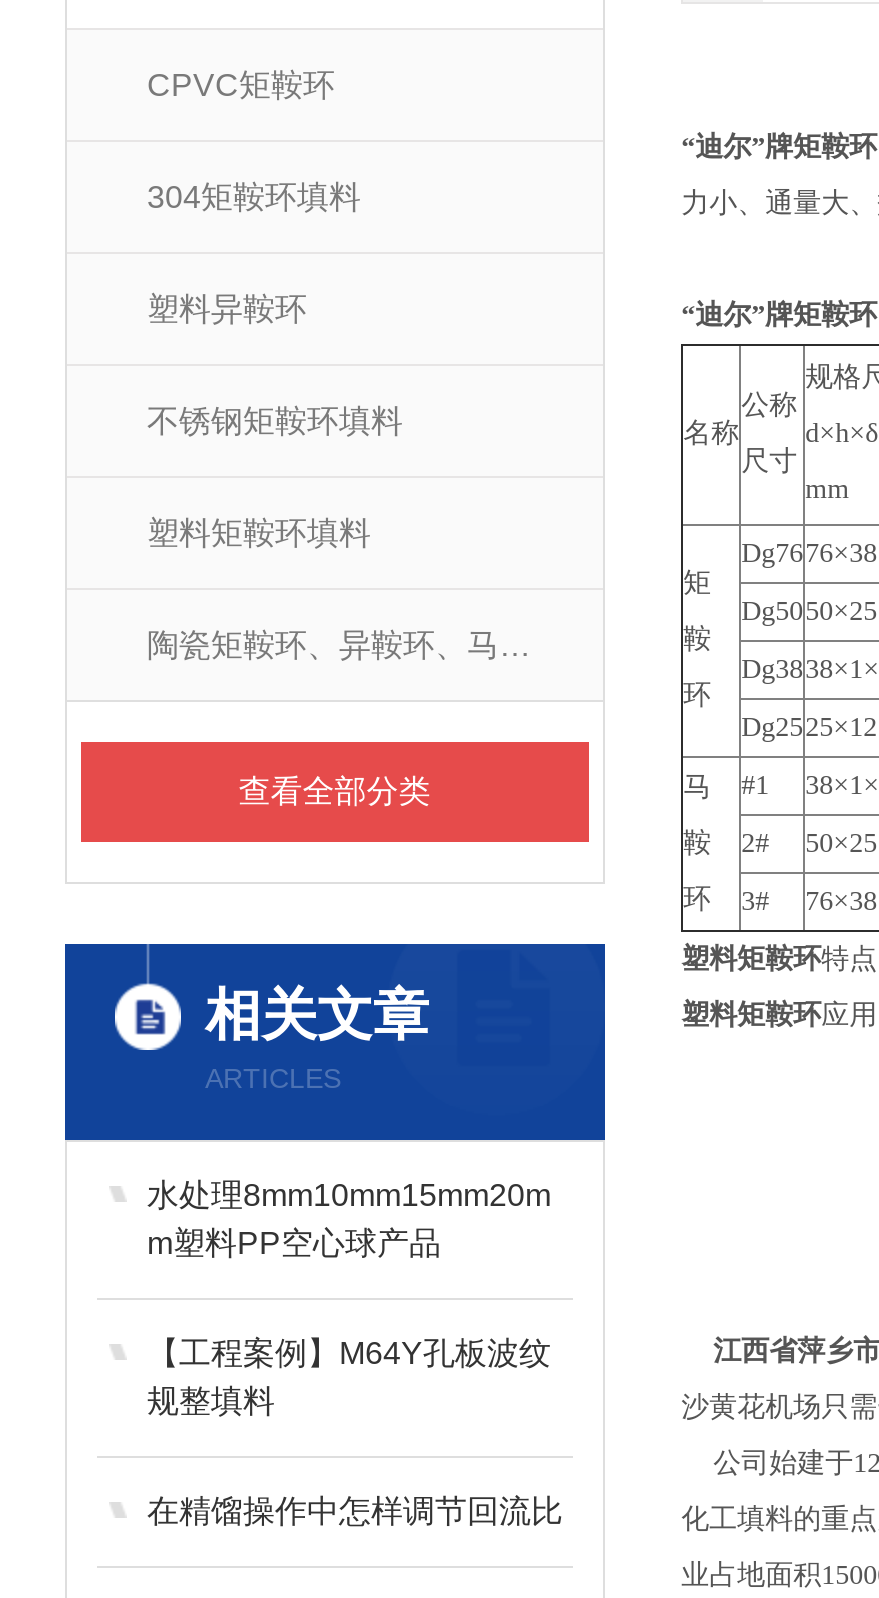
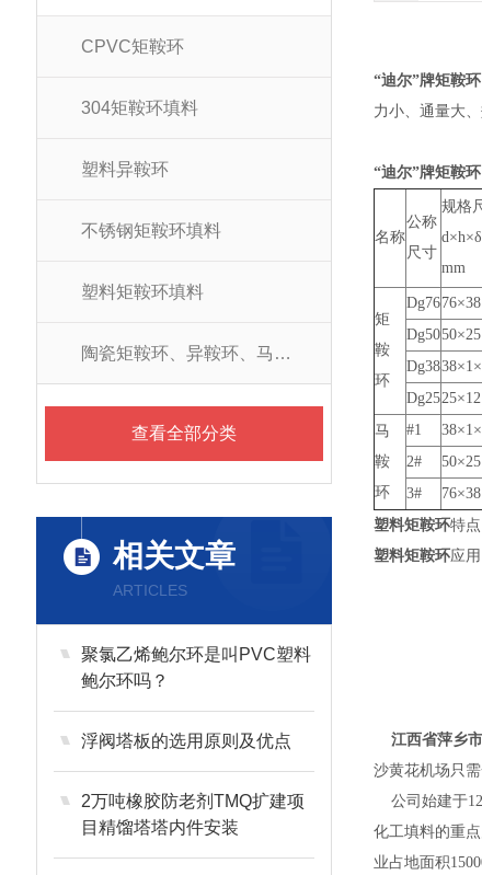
[147,1178,551,1260] 水处理8mm10mm15mm20m | m塑料PP空心球产品 -> [81,645,311,690] 聚氯乙烯鲍尔环是叫PVC塑料 | 鲍尔环吗？
[147,1336,551,1418] 【工程案例】M64Y孔板波纹 | 规整填料 -> [81,732,291,750] 浮阀塔板的选用原则及优点
[147,1494,563,1528] 在精馏操作中怎样调节回流比 -> [81,792,305,837] 2万吨橡胶防老剂TMQ扩建项 | 目精馏塔塔内件安装

